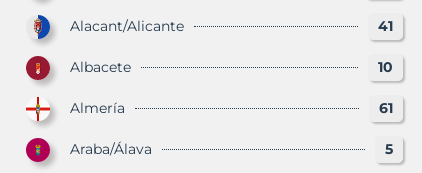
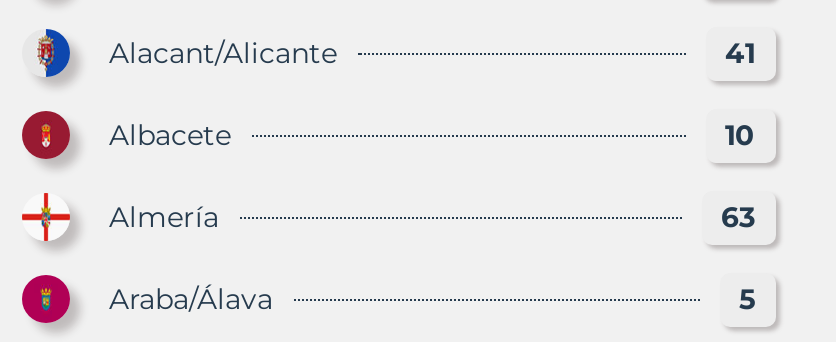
[378,99,392,117] 61 -> [721,199,755,235] 63

